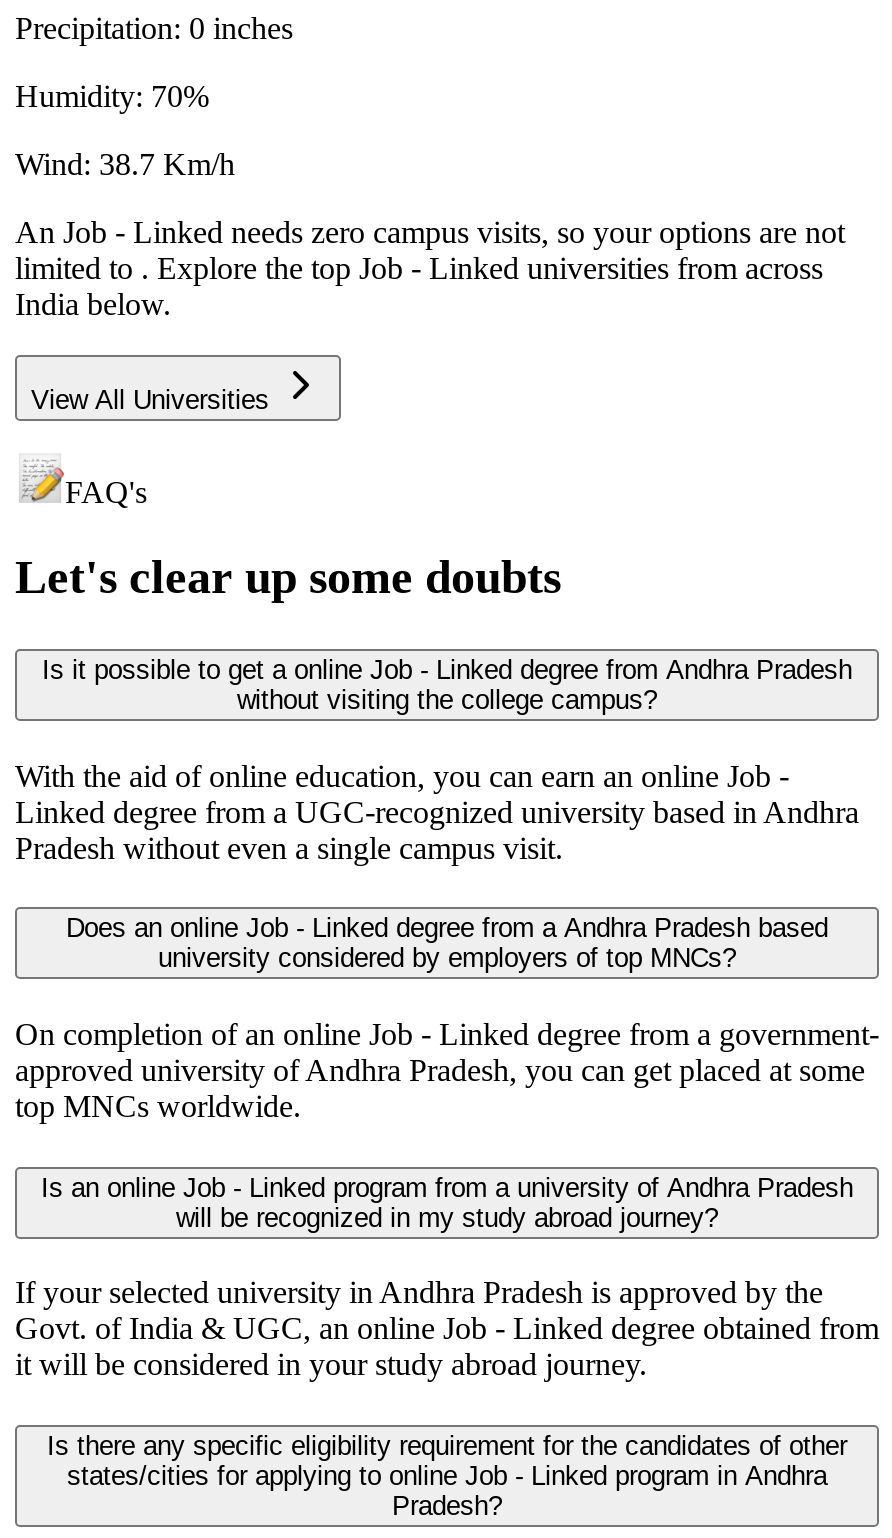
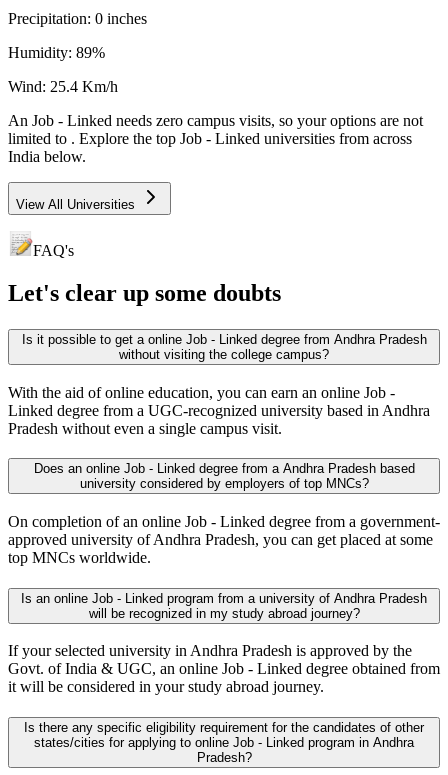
[15,79,209,113] Humidity: 70% -> [8,44,105,61] Humidity: 89%
[15,147,235,181] Wind: 38.7 Km/h -> [8,78,118,95] Wind: 25.4 Km/h

